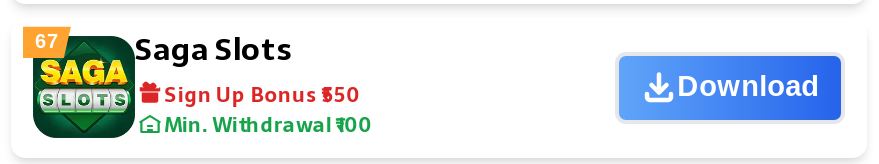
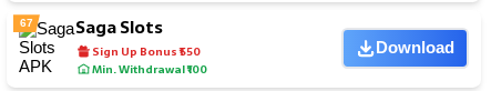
[31,34,137,140] [image] -> [19,19,76,77] [image]

